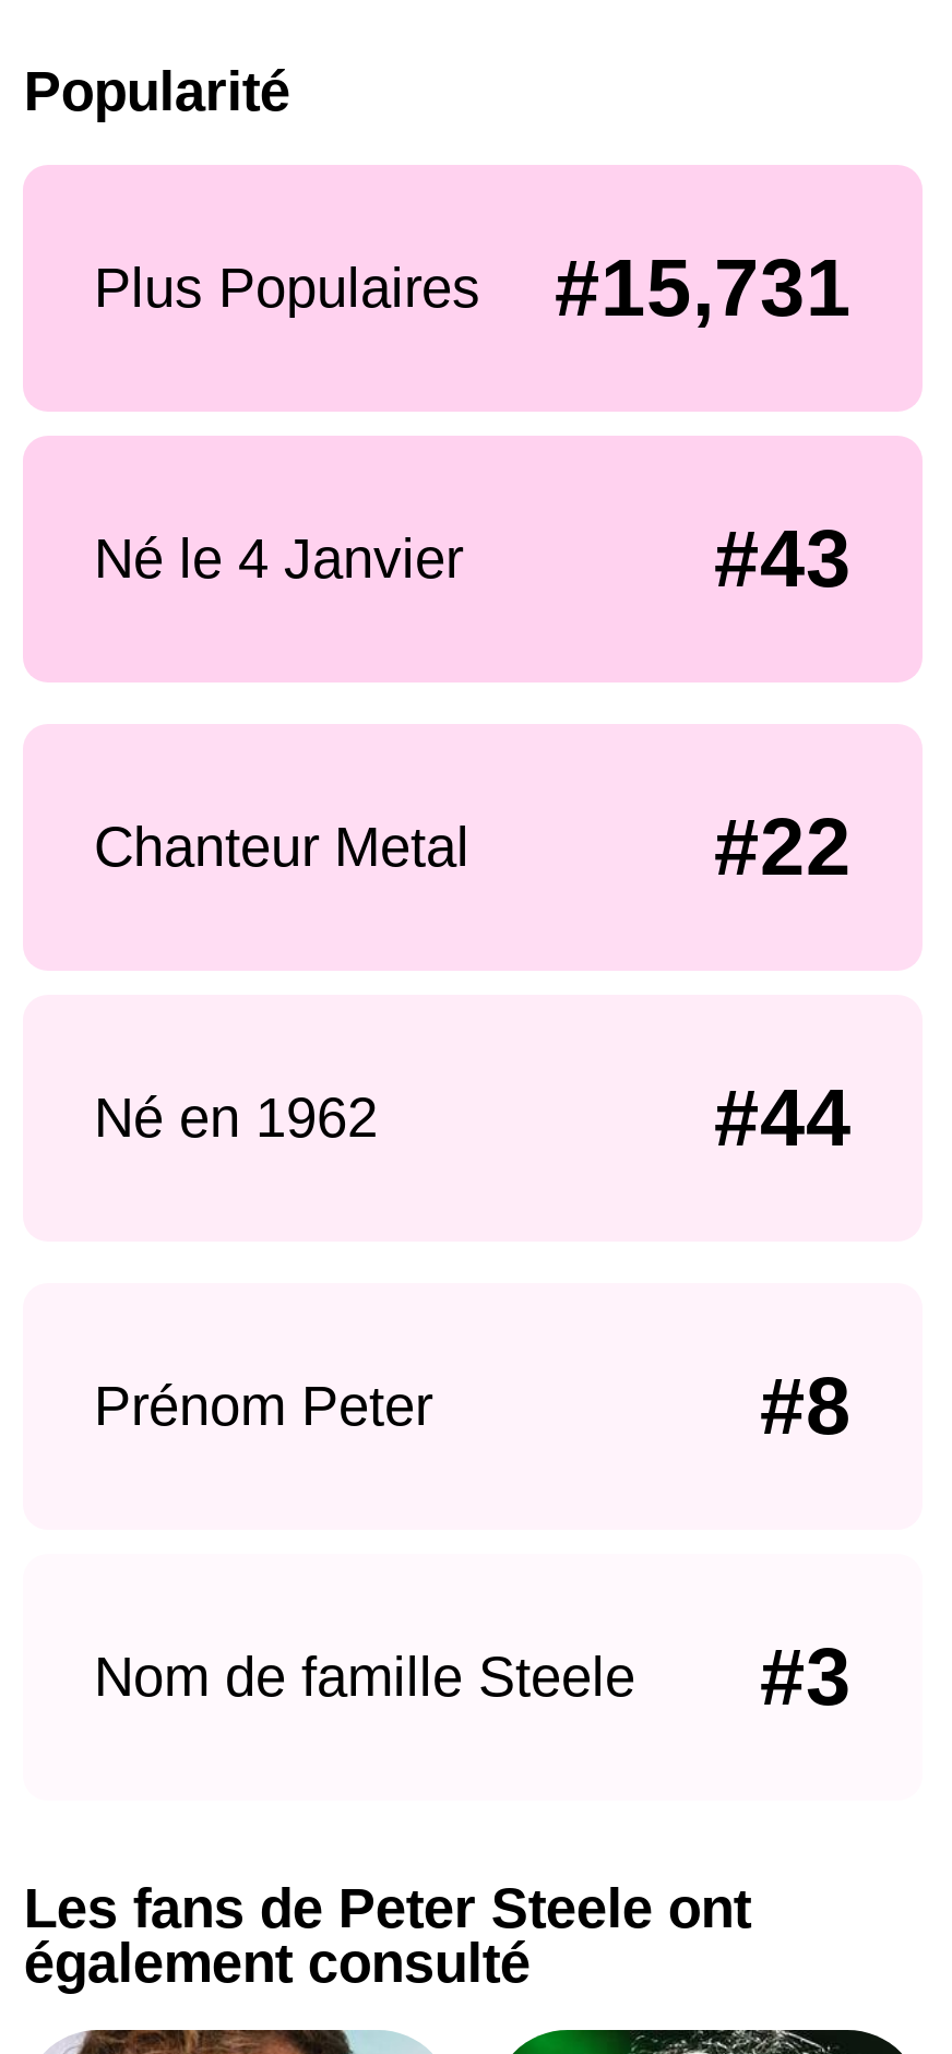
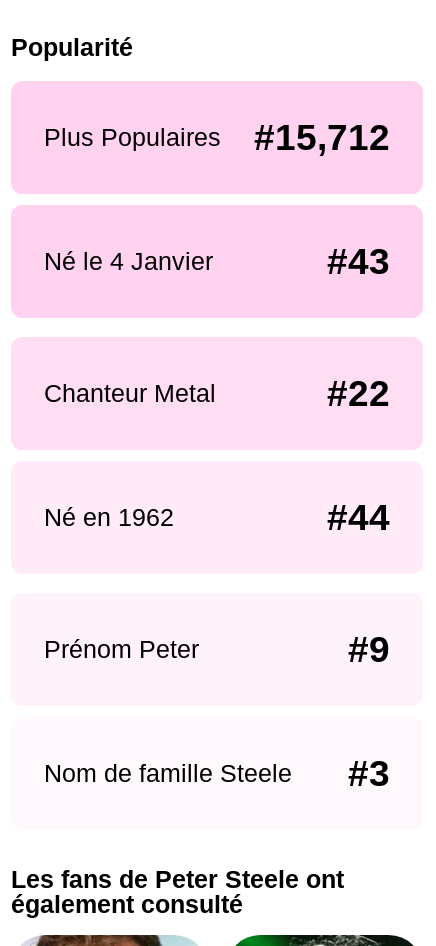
[94,243,852,333] Plus Populaires #15,731 -> [43,117,390,158] Plus Populaires #15,712
[760,1361,852,1451] #8 -> [348,629,390,670] #9

